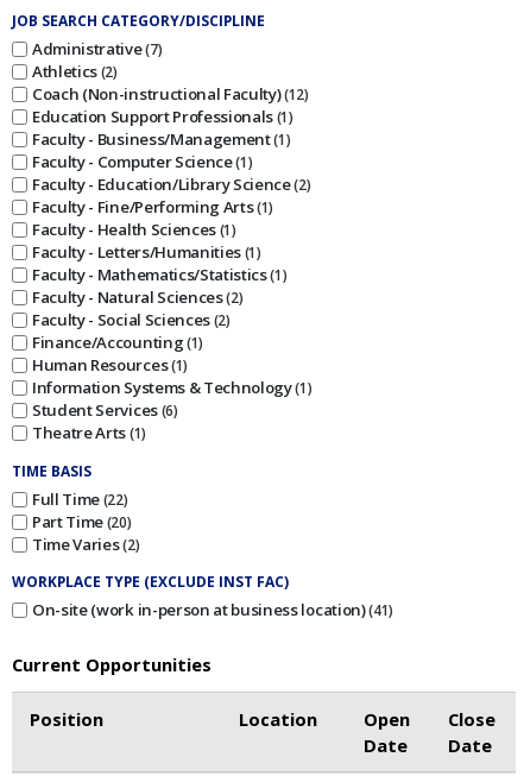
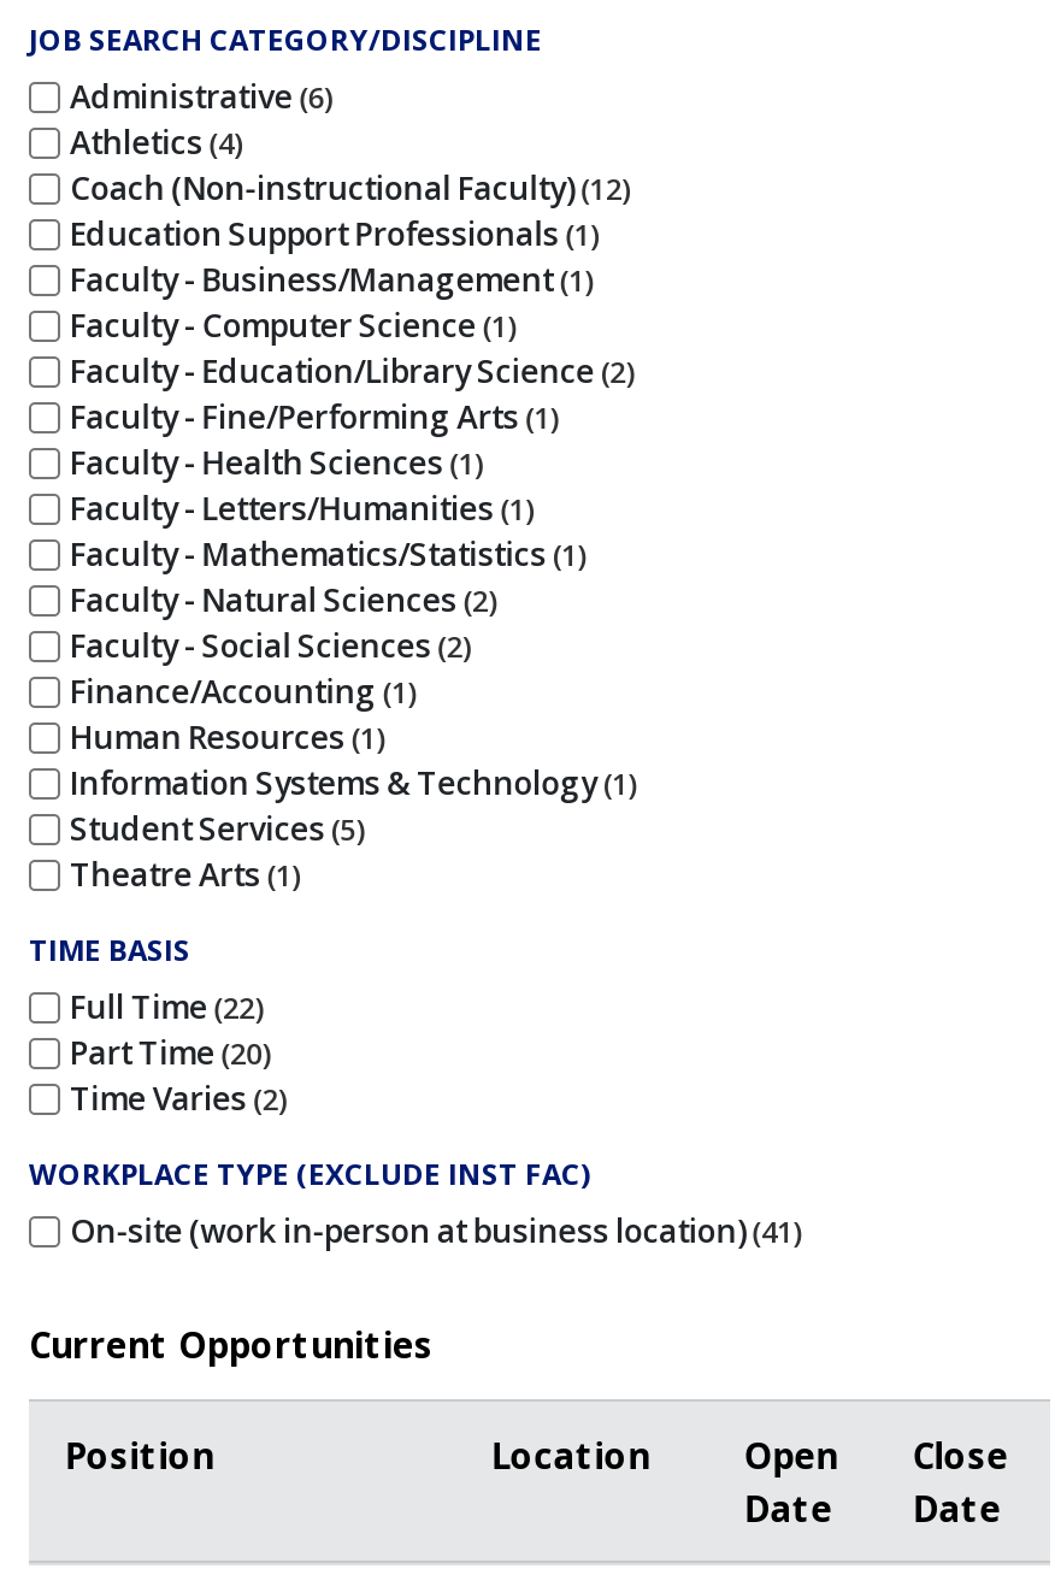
[32,39,157,60] Administrative 7 -> [70,74,324,118] Administrative 6
[32,61,113,82] Athletics 2 -> [70,120,234,164] Athletics 4
[32,400,173,421] Student Services 6 -> [70,807,356,850] Student Services 5

